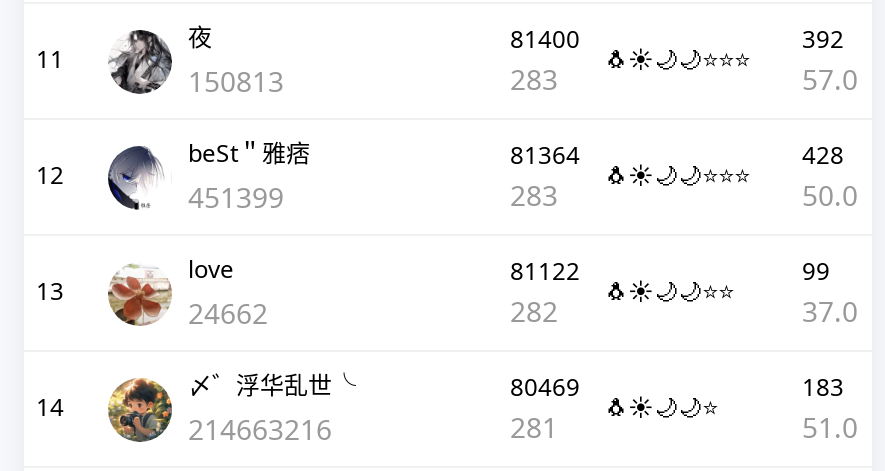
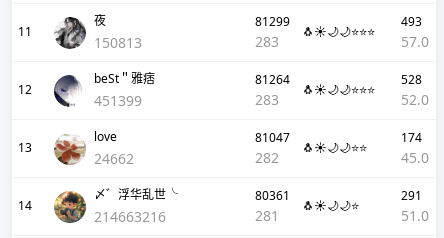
[510,22,580,56] 81400 -> [255,13,290,30] 81299
[802,22,844,56] 392 -> [401,13,422,30] 493
[510,138,580,172] 81364 -> [255,71,290,88] 81264
[802,138,844,172] 428 -> [401,71,422,88] 528
[802,176,858,214] 50.0 -> [401,90,429,109] 52.0
[510,254,580,288] 81122 -> [255,129,290,146] 81047
[802,254,830,288] 99 -> [401,129,422,146] 174
[802,292,858,330] 37.0 -> [401,148,429,167] 45.0
[510,370,580,404] 80469 -> [255,187,290,204] 80361
[802,370,844,404] 183 -> [401,187,422,204] 291

